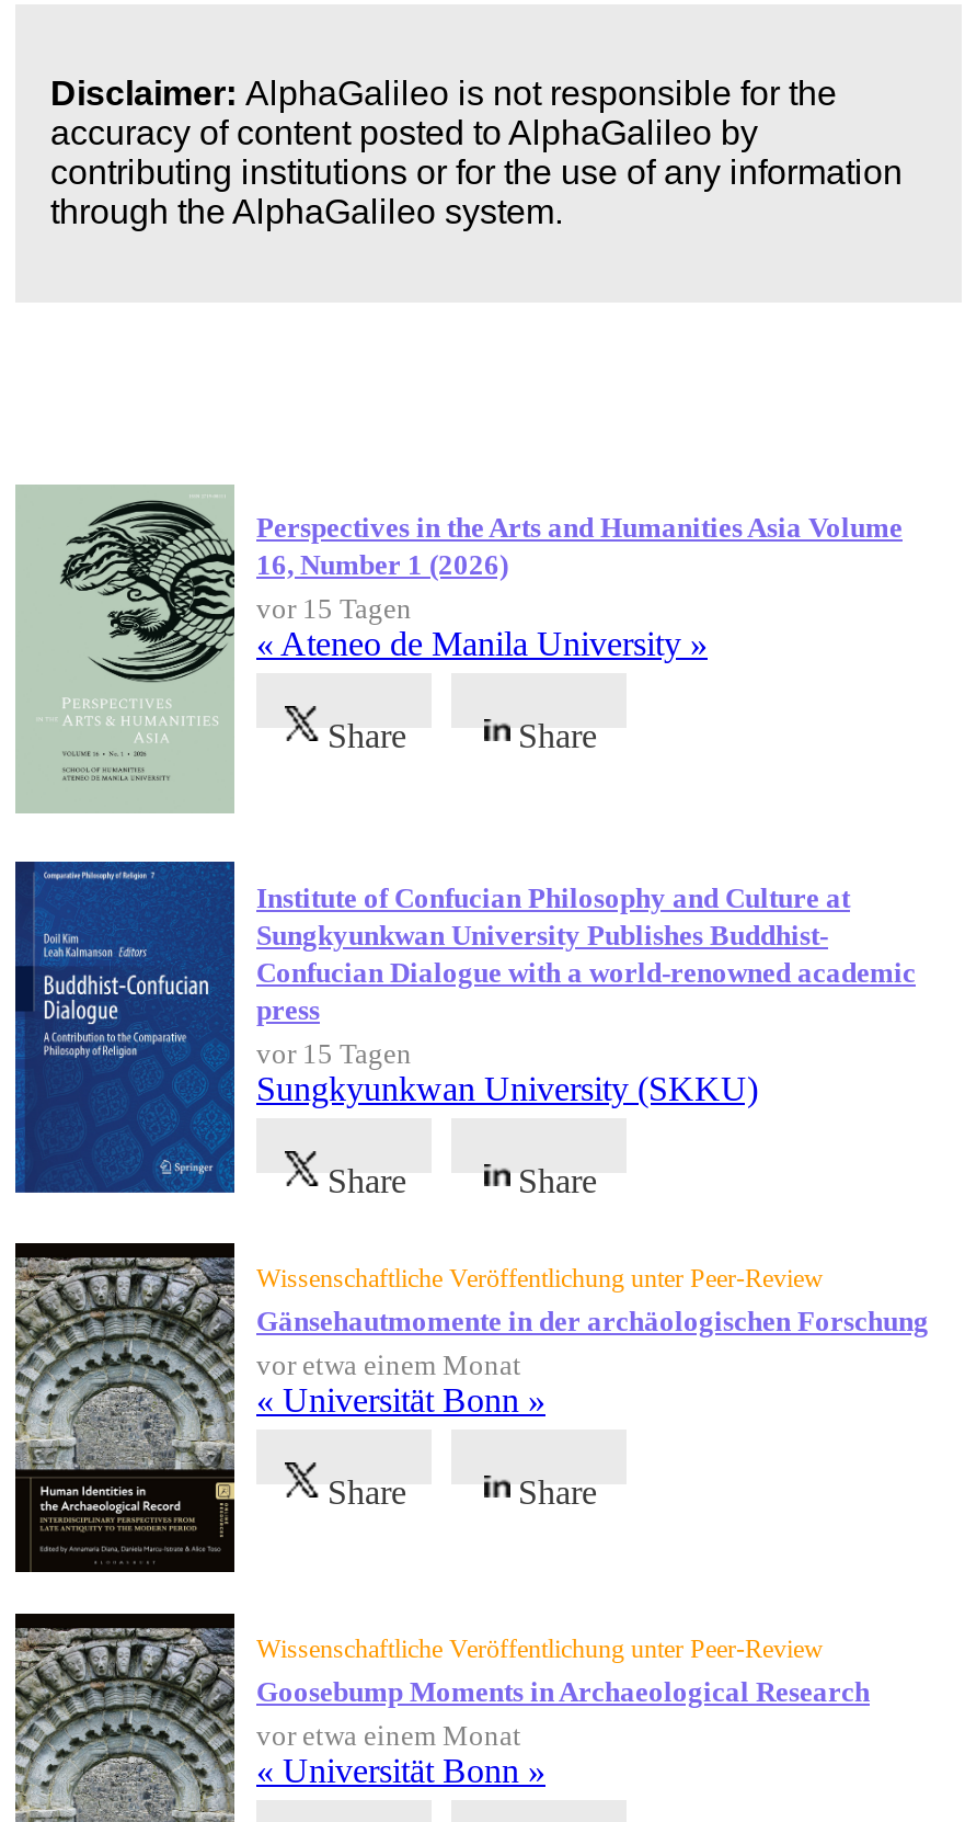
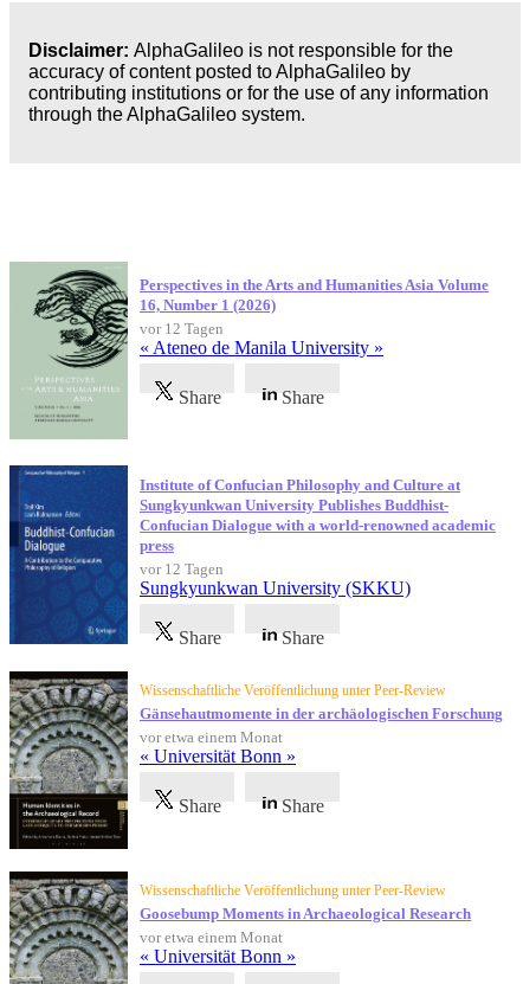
[256,592,412,625] vor 15 Tagen -> [140,320,224,337] vor 12 Tagen
[256,1037,412,1070] vor 15 Tagen -> [140,560,224,578] vor 12 Tagen

